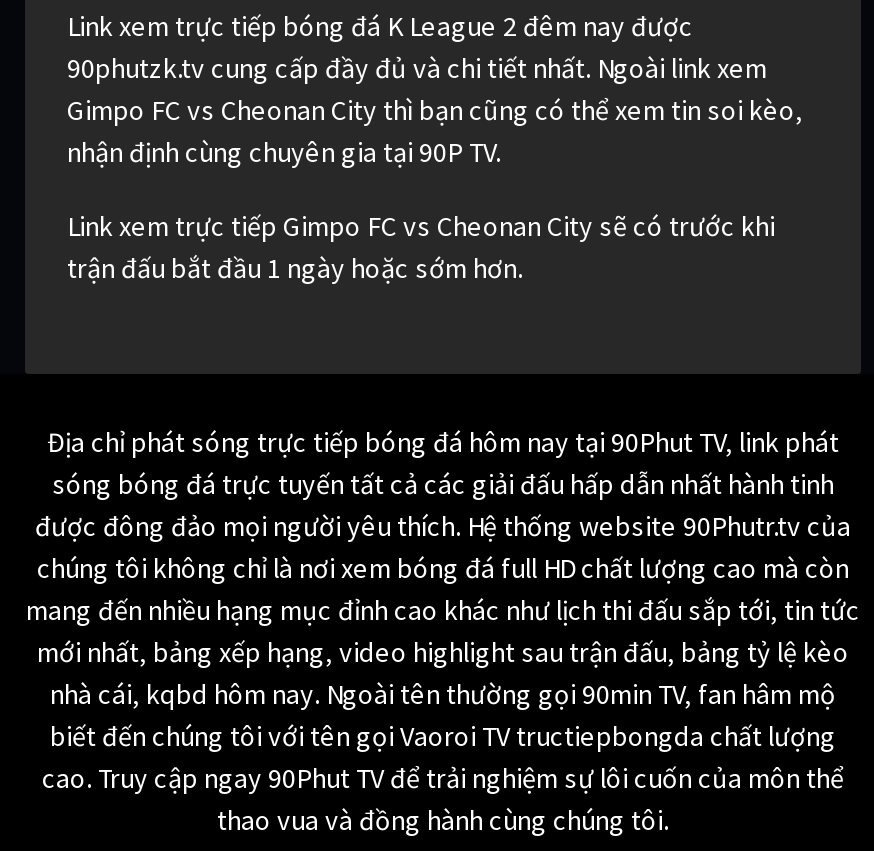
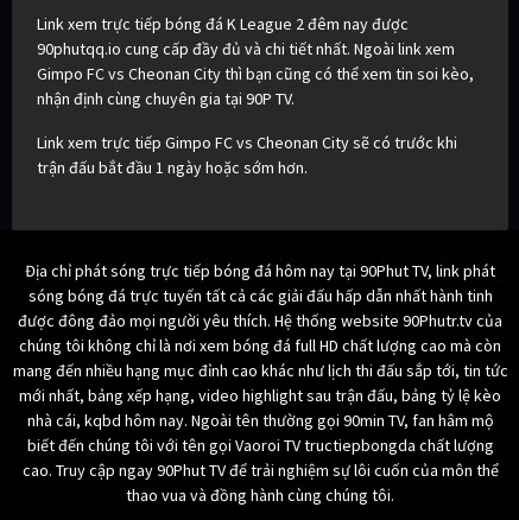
[67,51,767,87] 90phutzk.tv cung cấp đầy đủ và chi tiết nhất. Ngoài link xem -> [37,38,455,60] 90phutqq.io cung cấp đầy đủ và chi tiết nhất. Ngoài link xem

